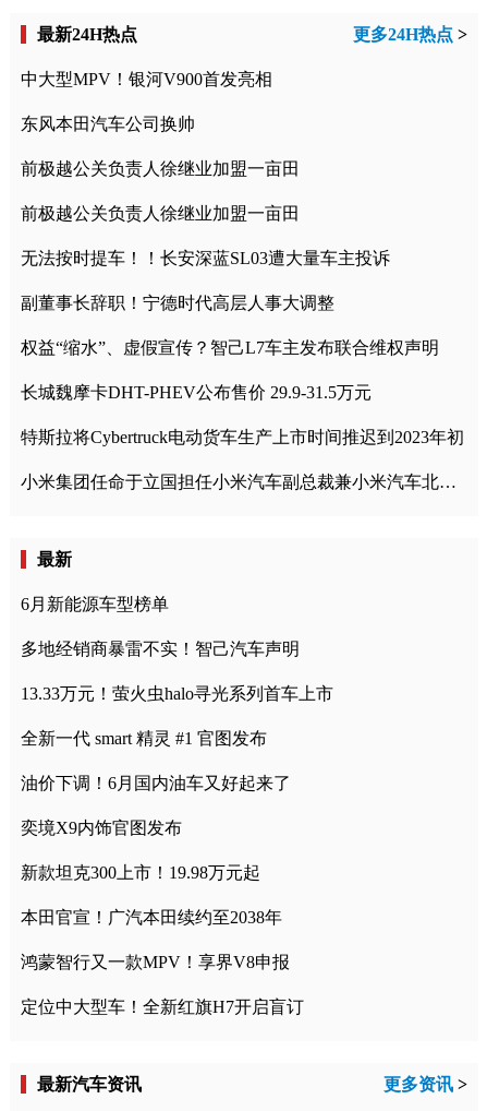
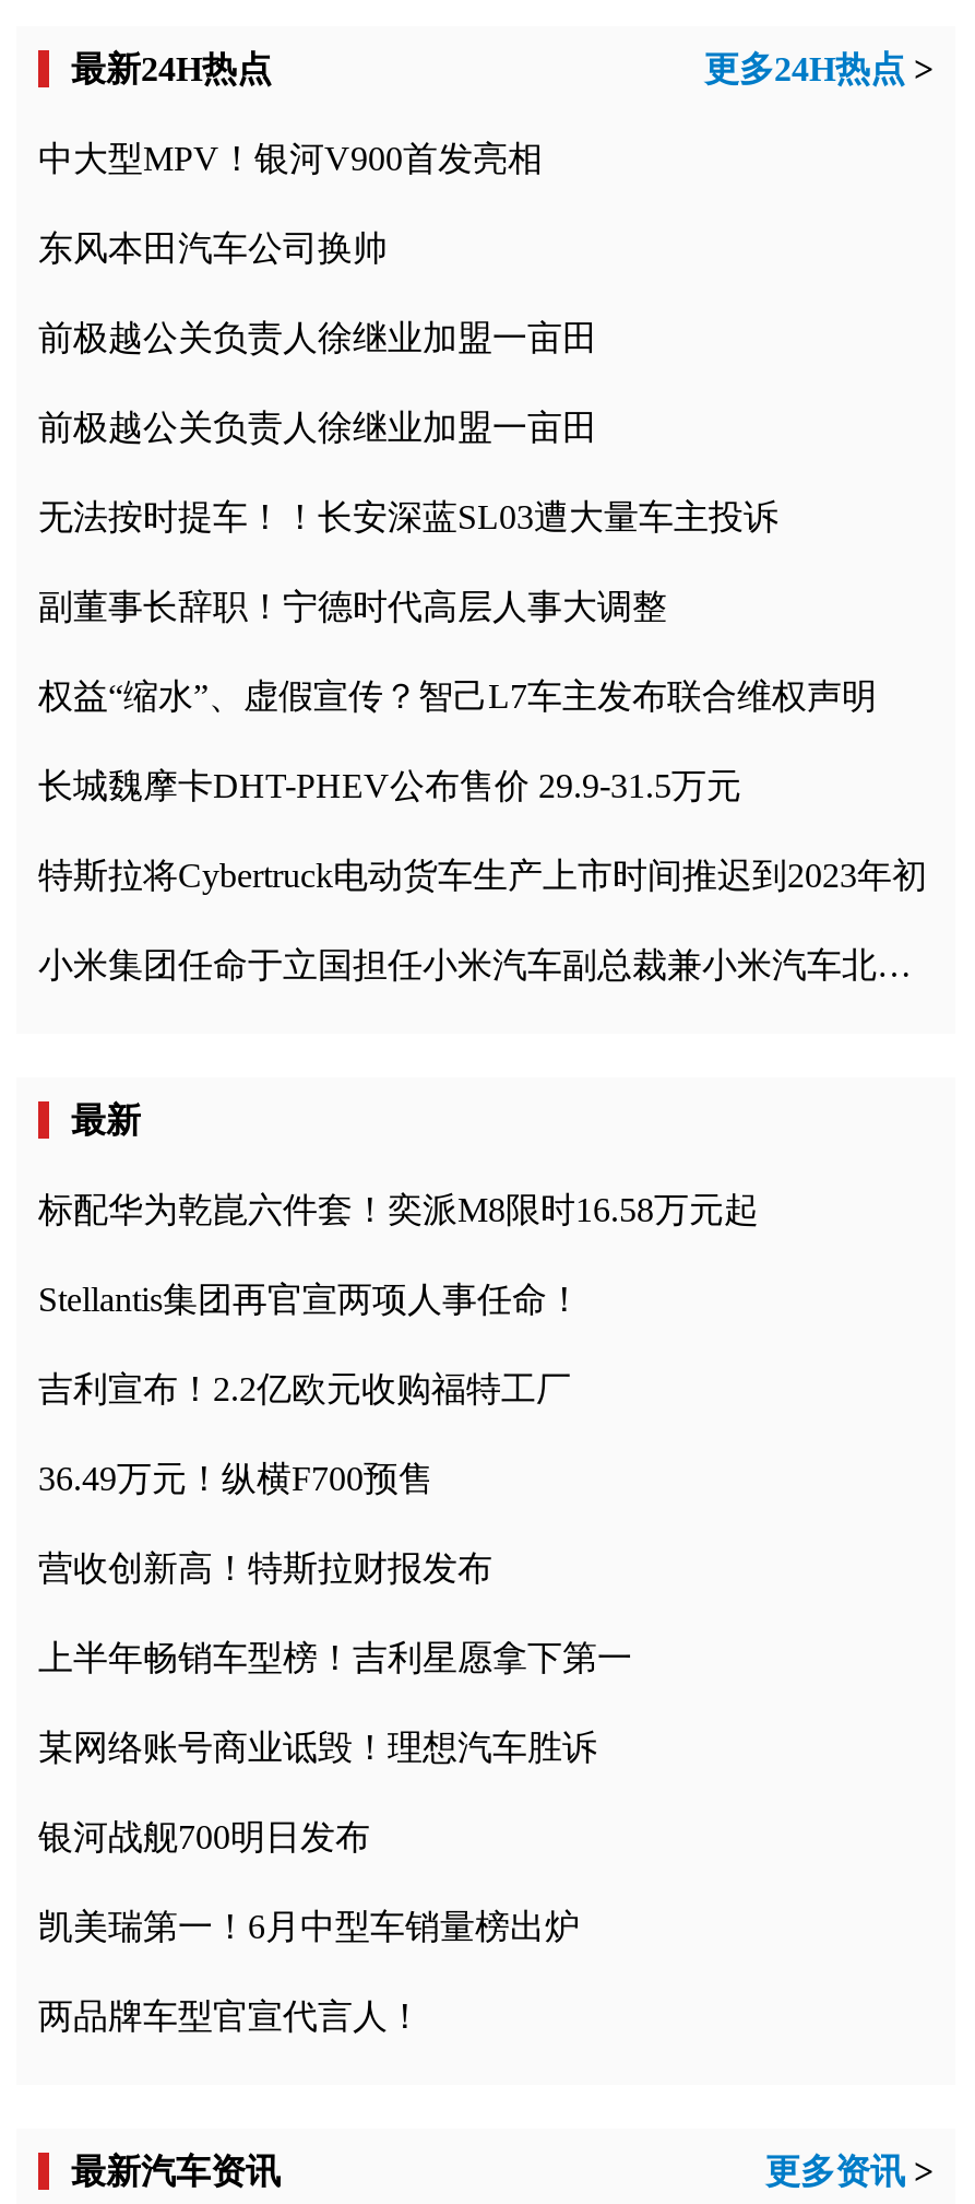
[21,595,169,614] 6月新能源车型榜单 -> [38,1192,759,1229] 标配华为乾崑六件套！奕派M8限时16.58万元起
[21,640,300,659] 多地经销商暴雷不实！智己汽车声明 -> [38,1282,582,1319] Stellantis集团再官宣两项人事任命！
[21,685,333,703] 13.33万元！萤火虫halo寻光系列首车上市 -> [38,1371,571,1408] 吉利宣布！2.2亿欧元收购福特工厂
[21,729,267,748] 全新一代 smart 精灵 #1 官图发布 -> [38,1461,433,1498] 36.49万元！纵横F700预售
[21,774,291,793] 油价下调！6月国内油车又好起来了 -> [38,1550,492,1587] 营收创新高！特斯拉财报发布
[21,819,182,838] 奕境X9内饰官图发布 -> [38,1640,632,1677] 上半年畅销车型榜！吉利星愿拿下第一
[21,864,260,882] 新款坦克300上市！19.98万元起 -> [38,1730,597,1767] 某网络账号商业诋毁！理想汽车胜诉
[21,908,282,927] 本田官宣！广汽本田续约至2038年 -> [38,1819,370,1856] 银河战舰700明日发布
[21,953,290,972] 鸿蒙智行又一款MPV！享界V8申报 -> [38,1909,580,1946] 凯美瑞第一！6月中型车销量榜出炉
[21,998,304,1016] 定位中大型车！全新红旗H7开启盲订 -> [38,1998,423,2036] 两品牌车型官宣代言人！

